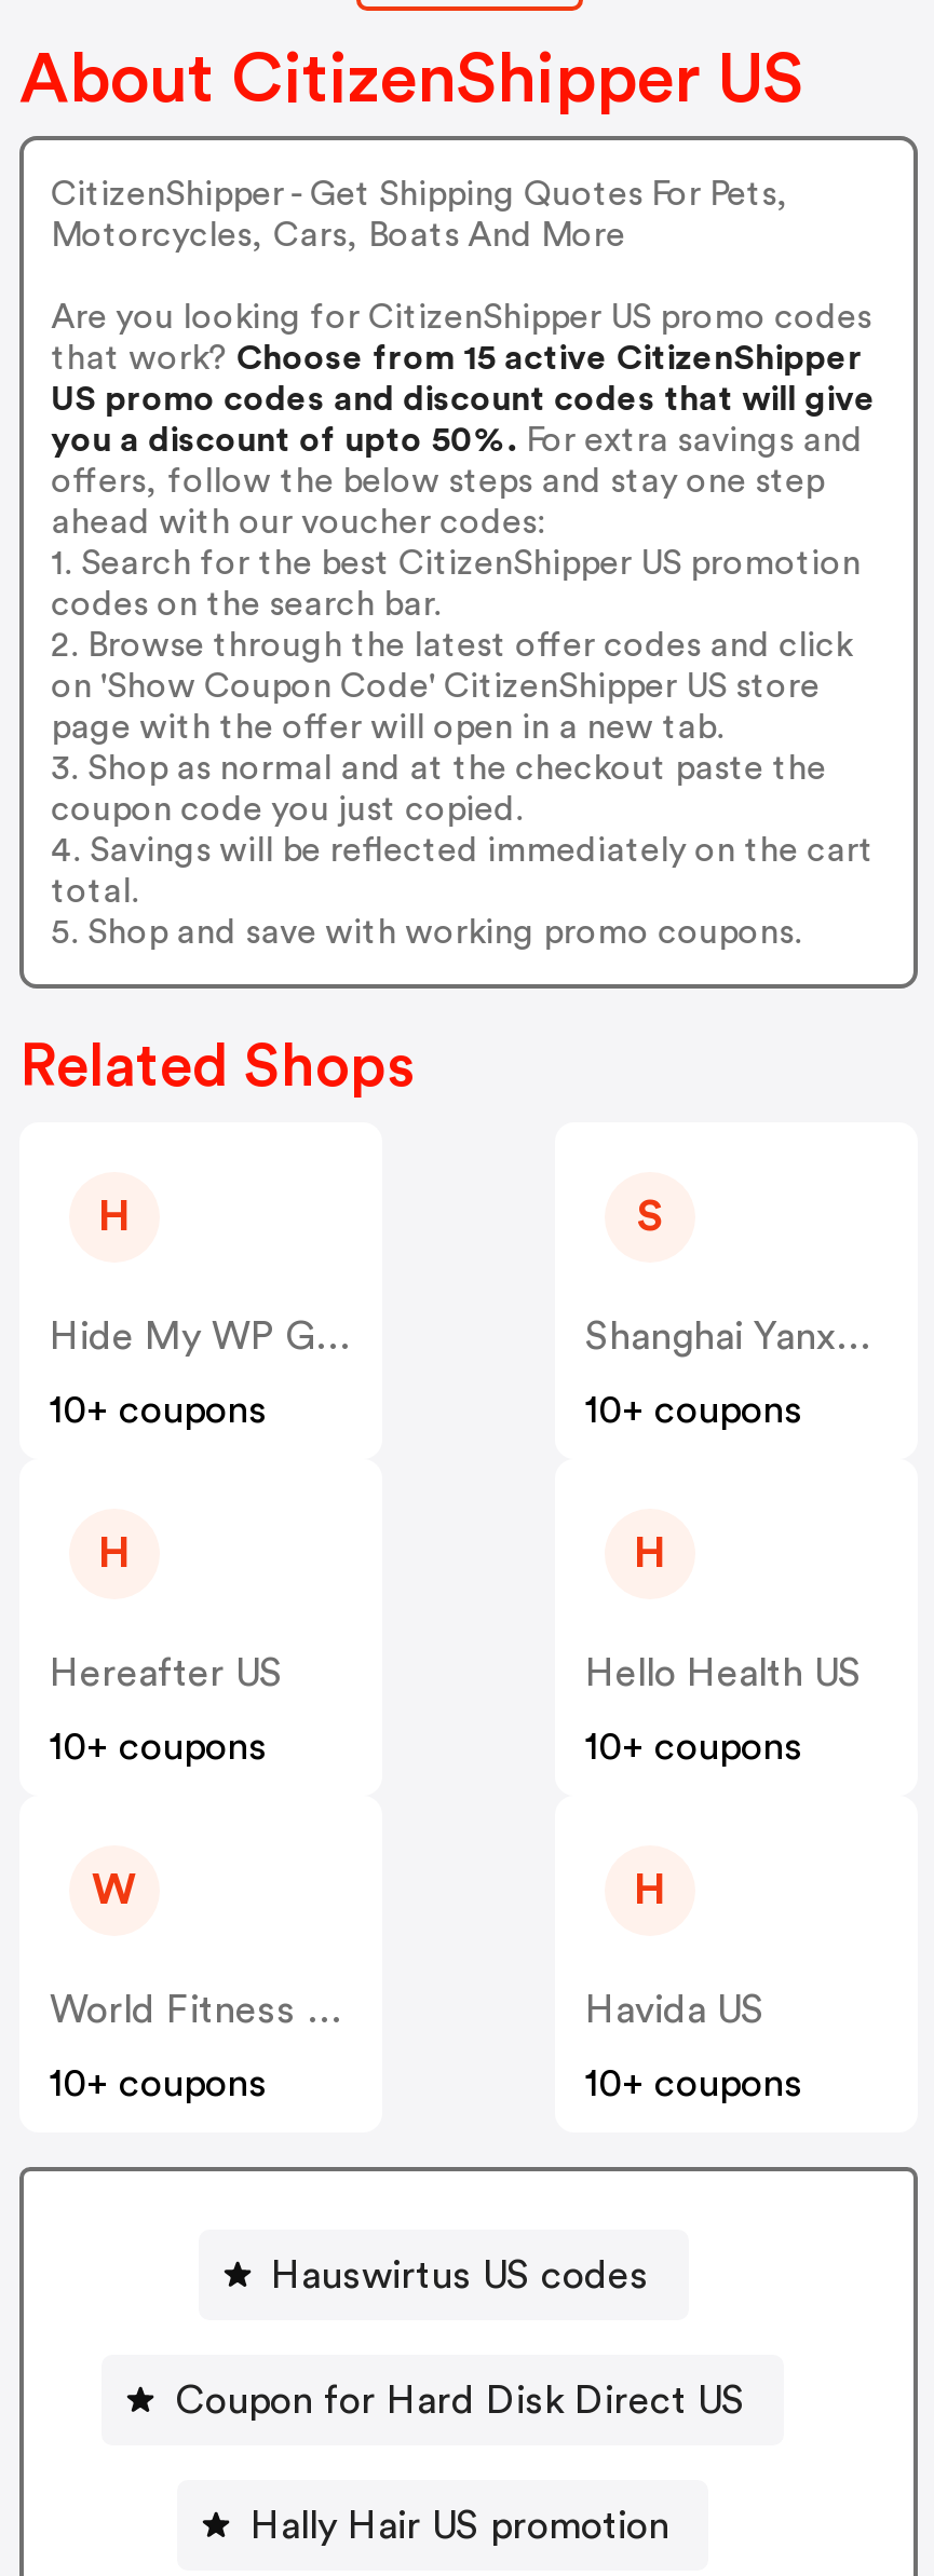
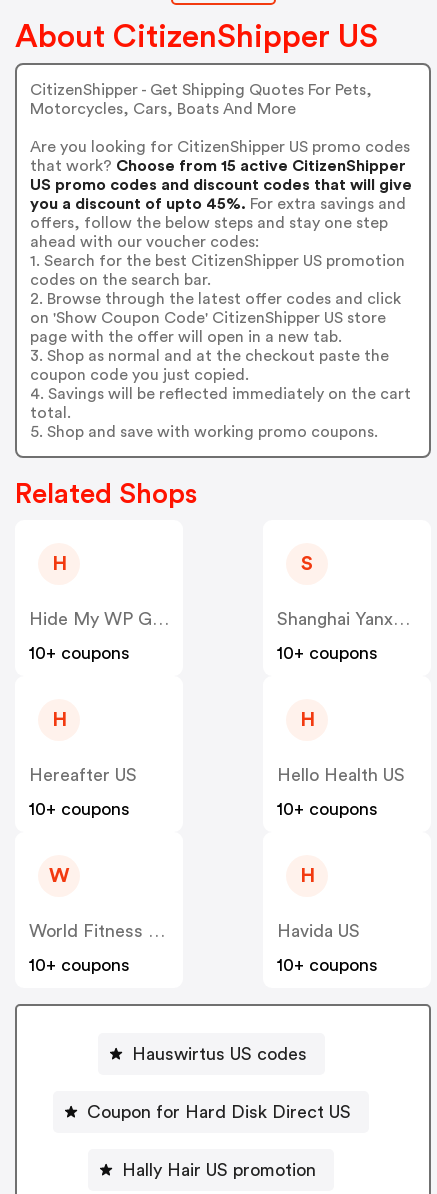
[51,423,863,457] you a discount of upto 50%. For extra savings and -> [30,196,406,212] you a discount of upto 45%. For extra savings and

